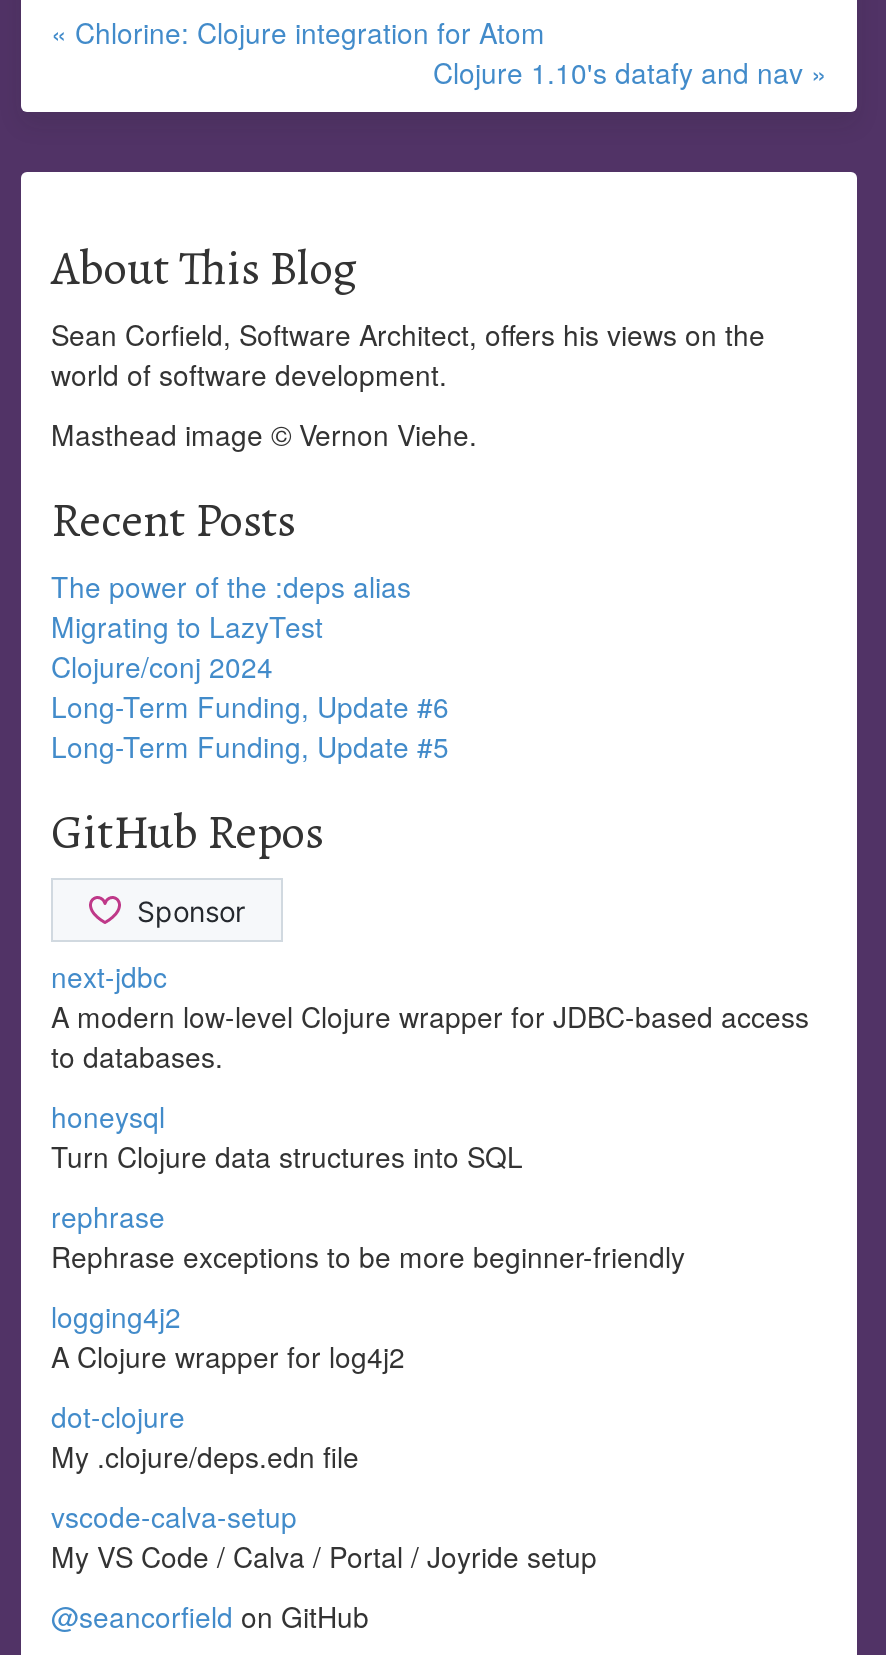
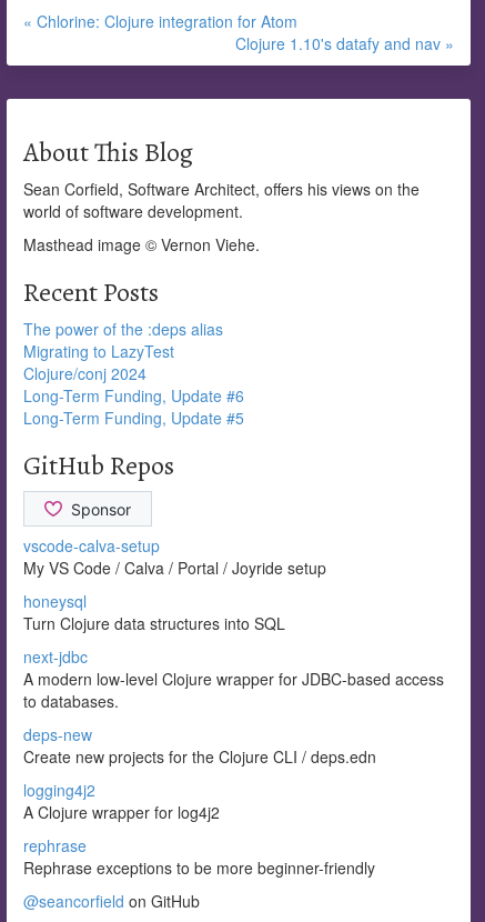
moved [51,956,809,1076] -> [23,645,444,712]: next-jdbc | A modern low-level Clojure wrapper for JDBC-based access | to databases.
none -> [23,723,376,768] deps-new | Create new projects for the Clojure CLI / deps.edn
moved [51,1096,523,1176] -> [23,590,285,634]: honeysql | Turn Clojure data structures into SQL
moved [51,1196,685,1276] -> [23,834,375,879]: rephrase | Rephrase exceptions to be more beginner-friendly
moved [51,1296,405,1376] -> [23,779,220,823]: logging4j2 | A Clojure wrapper for log4j2
[51,1396,359,1476] dot-clojure | My .clojure/deps.edn file -> none
moved [51,1496,597,1576] -> [23,534,326,579]: vscode-calva-setup | My VS Code / Calva / Portal / Joyride setup

